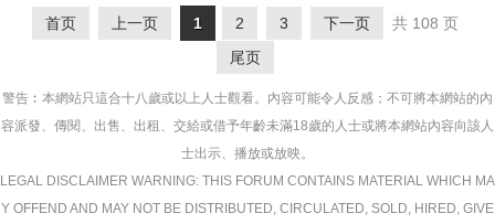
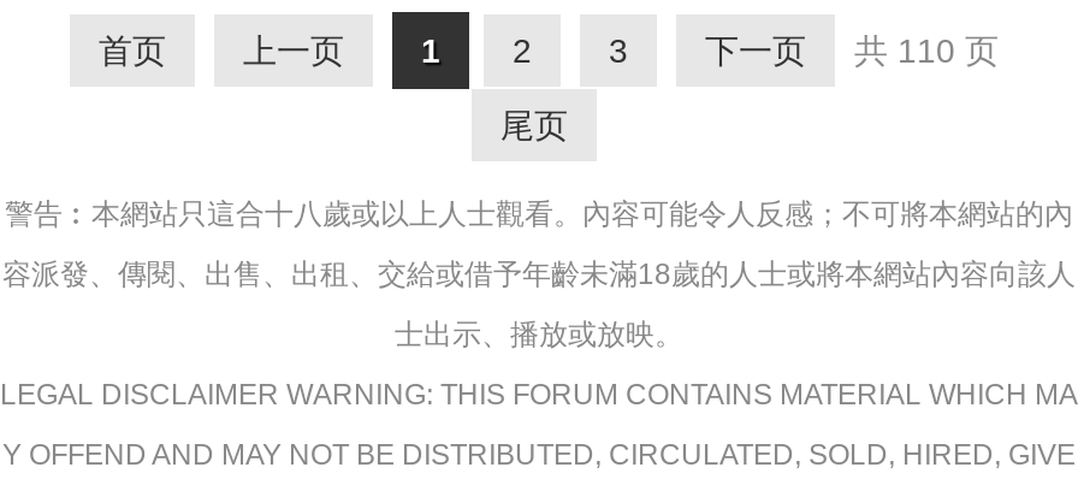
[45,14,463,32] 首页 上一页 1 2 3 下一页 共 108 页 -> [99,31,1008,70] 首页 上一页 1 2 3 下一页 共 110 页

